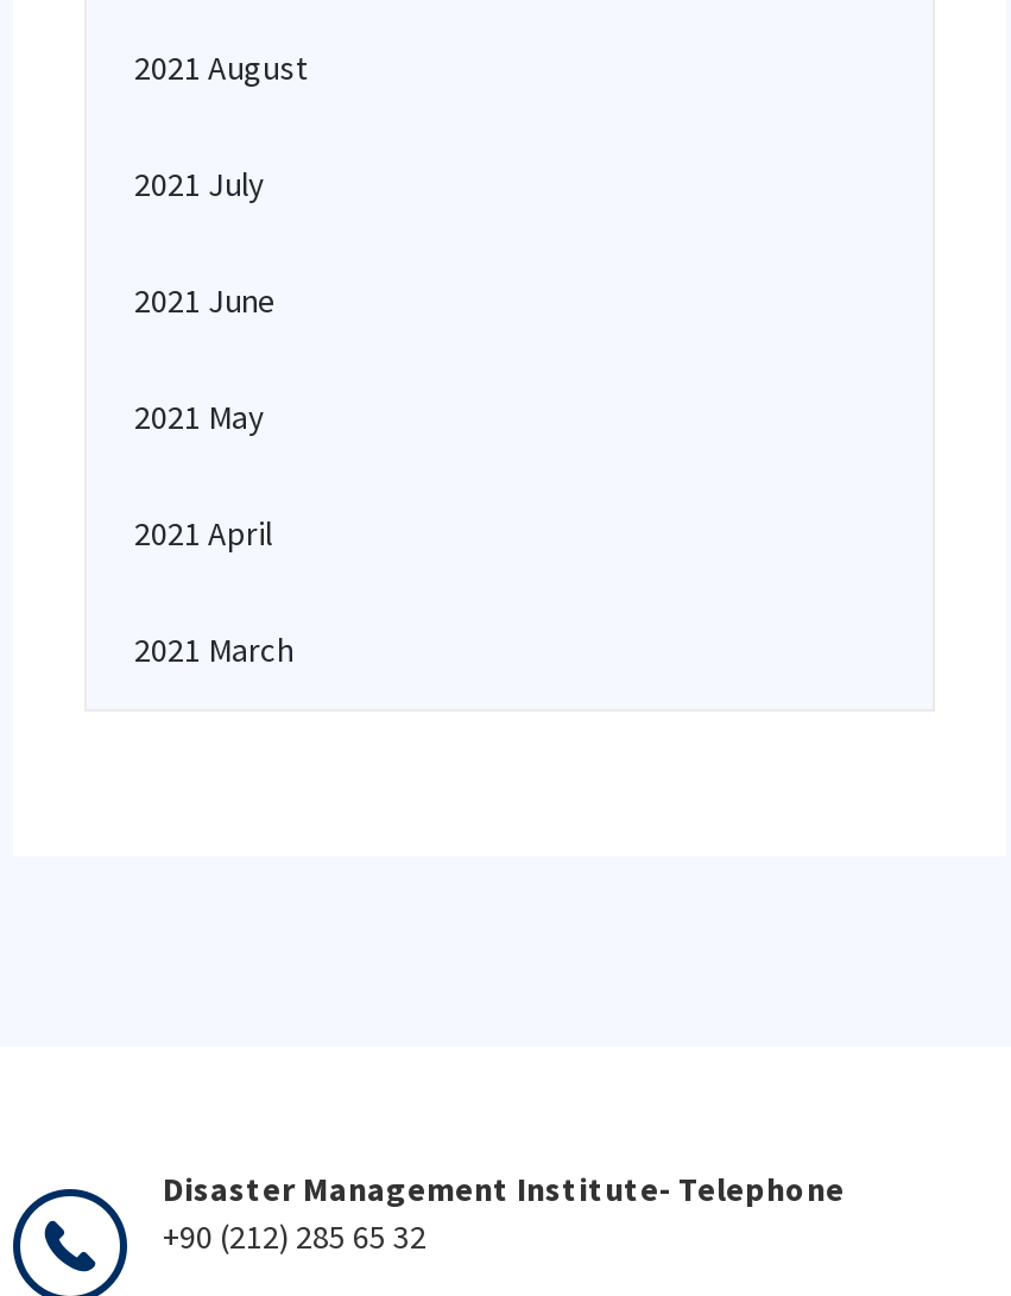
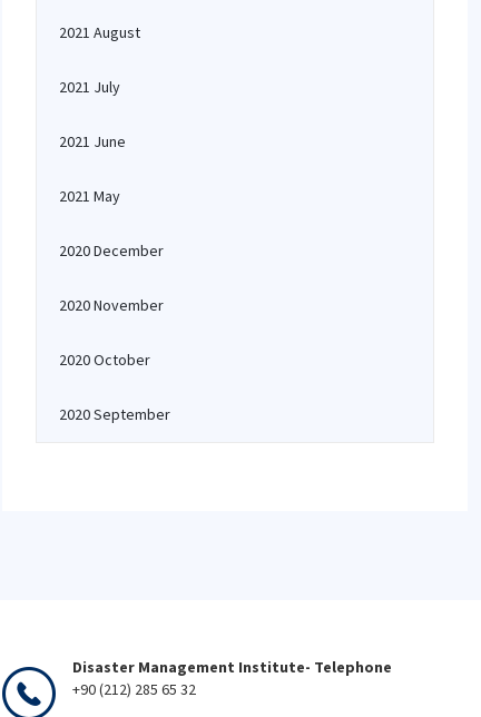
[134,512,293,671] 2021 April | 2021 March -> [59,240,170,424] 2020 December | 2020 November | 2020 October | 2020 September

